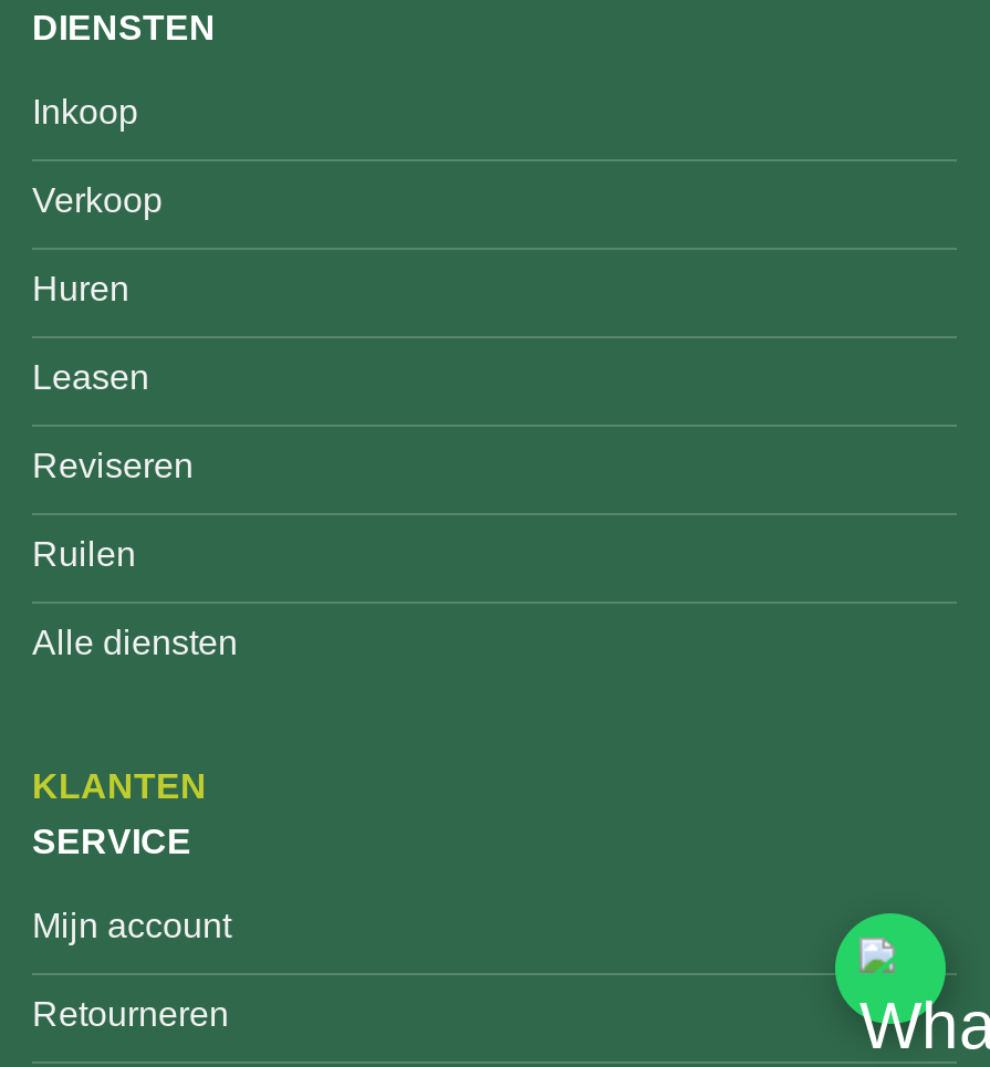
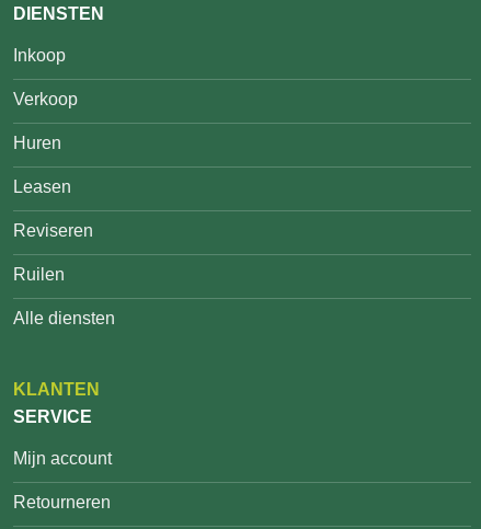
[833,911,983,1053] [image] -> none

